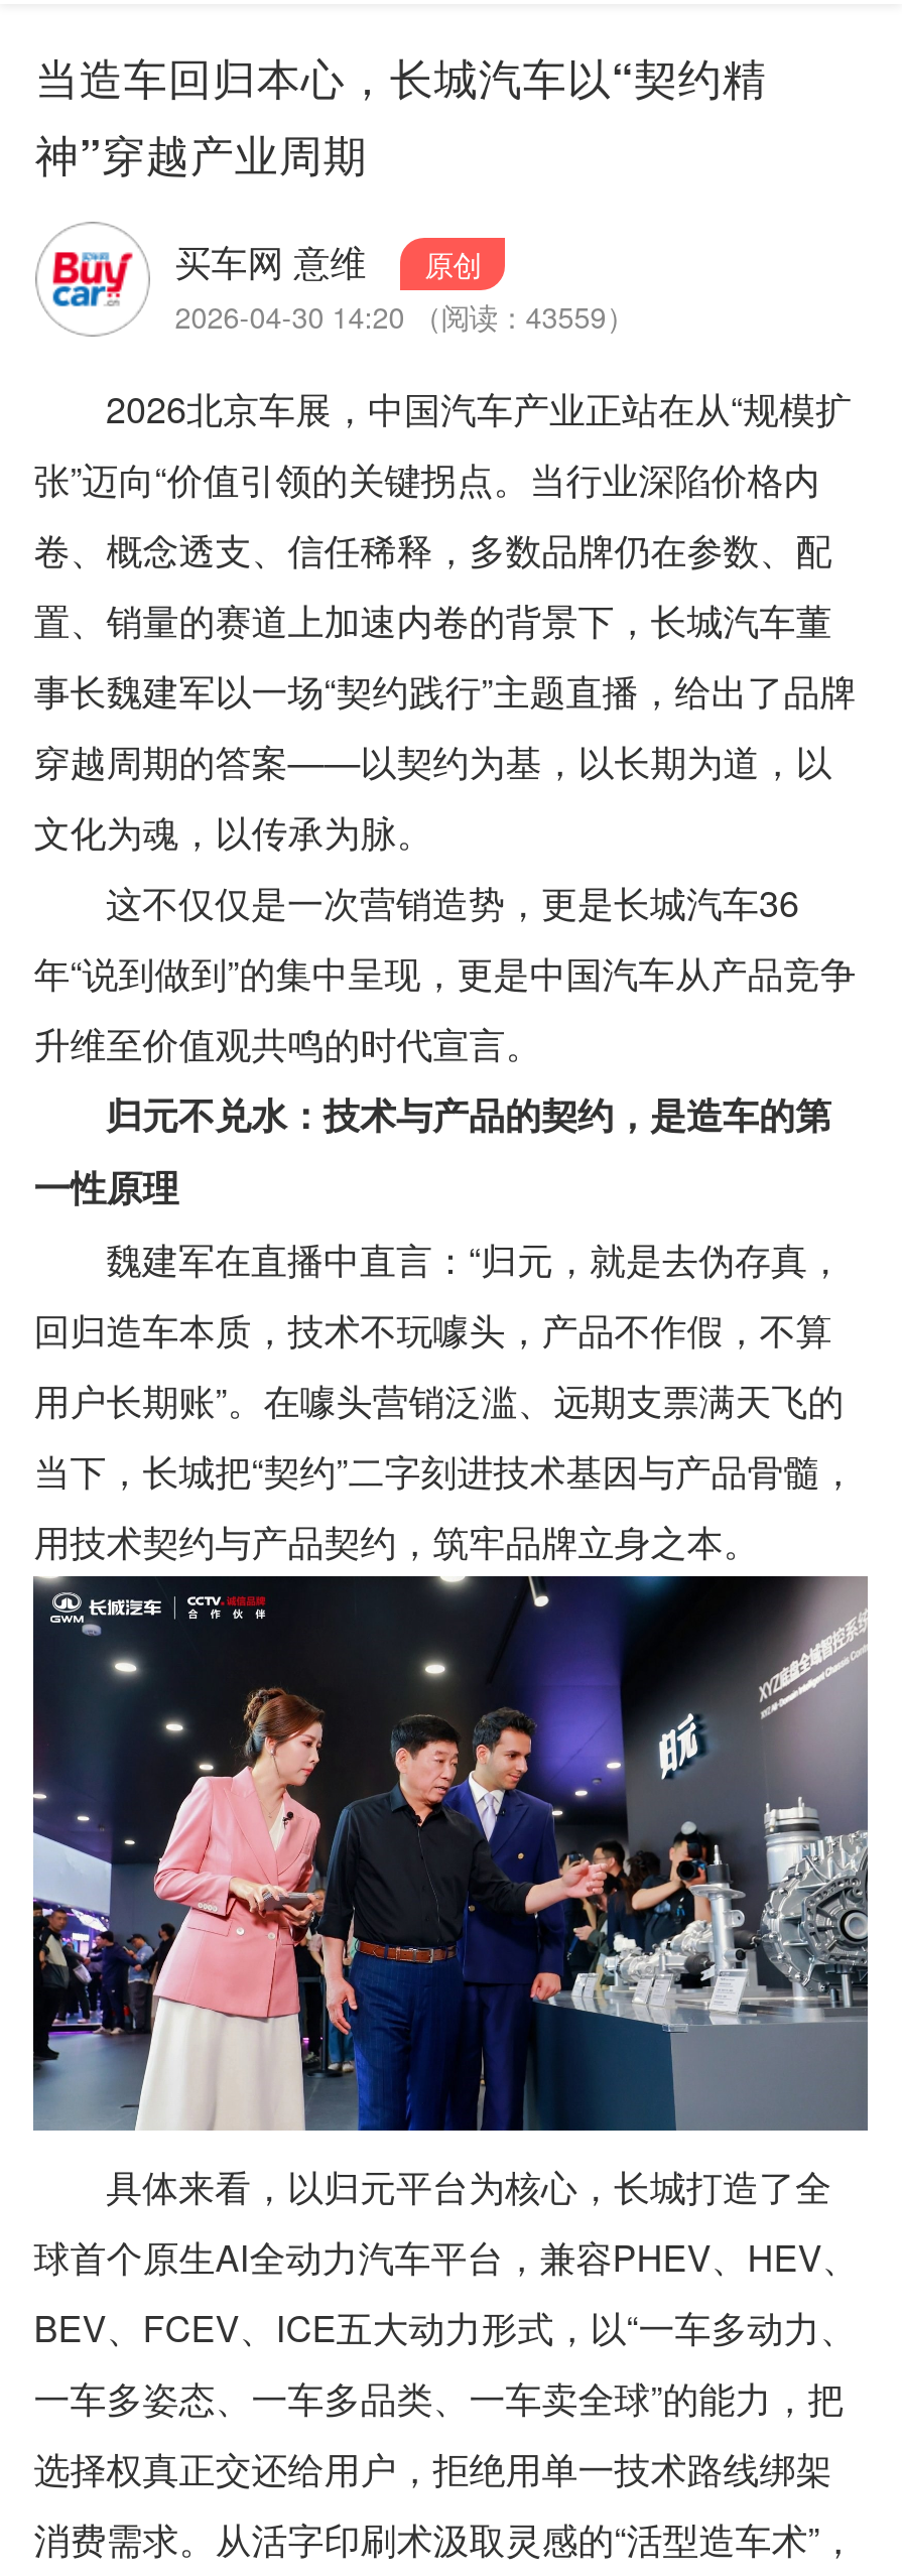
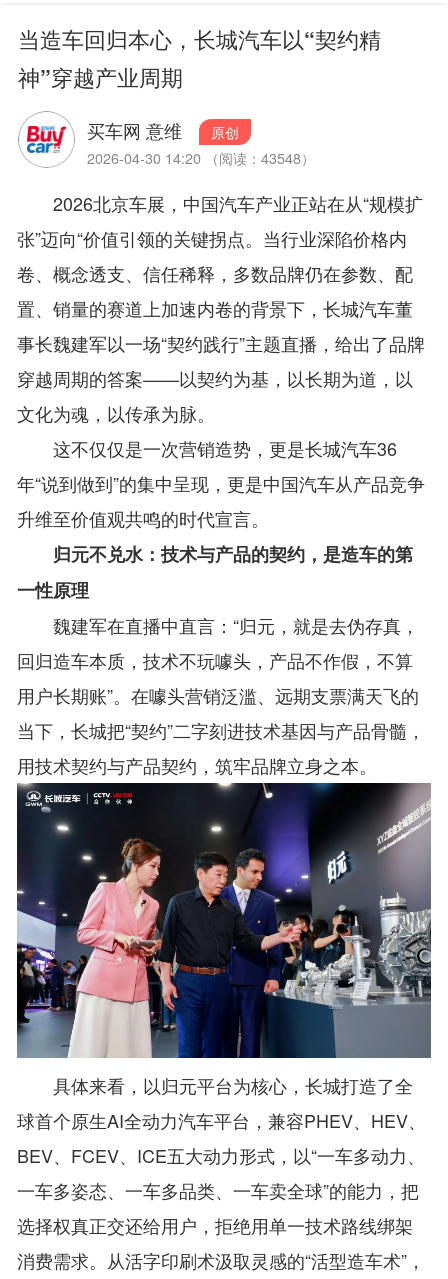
[175,296,634,337] 2026-04-30 14:20 （阅读：43559） -> [87,148,315,168] 2026-04-30 14:20 （阅读：43548）

